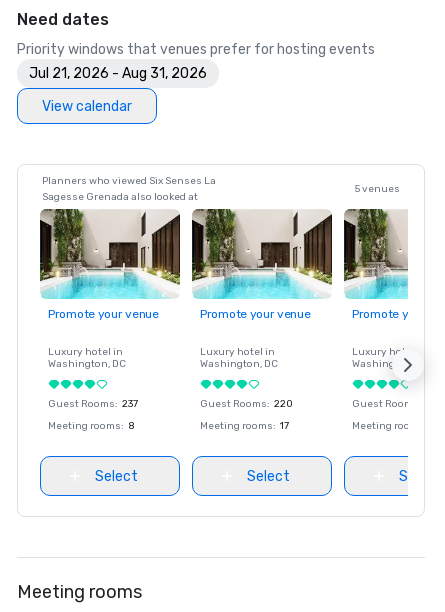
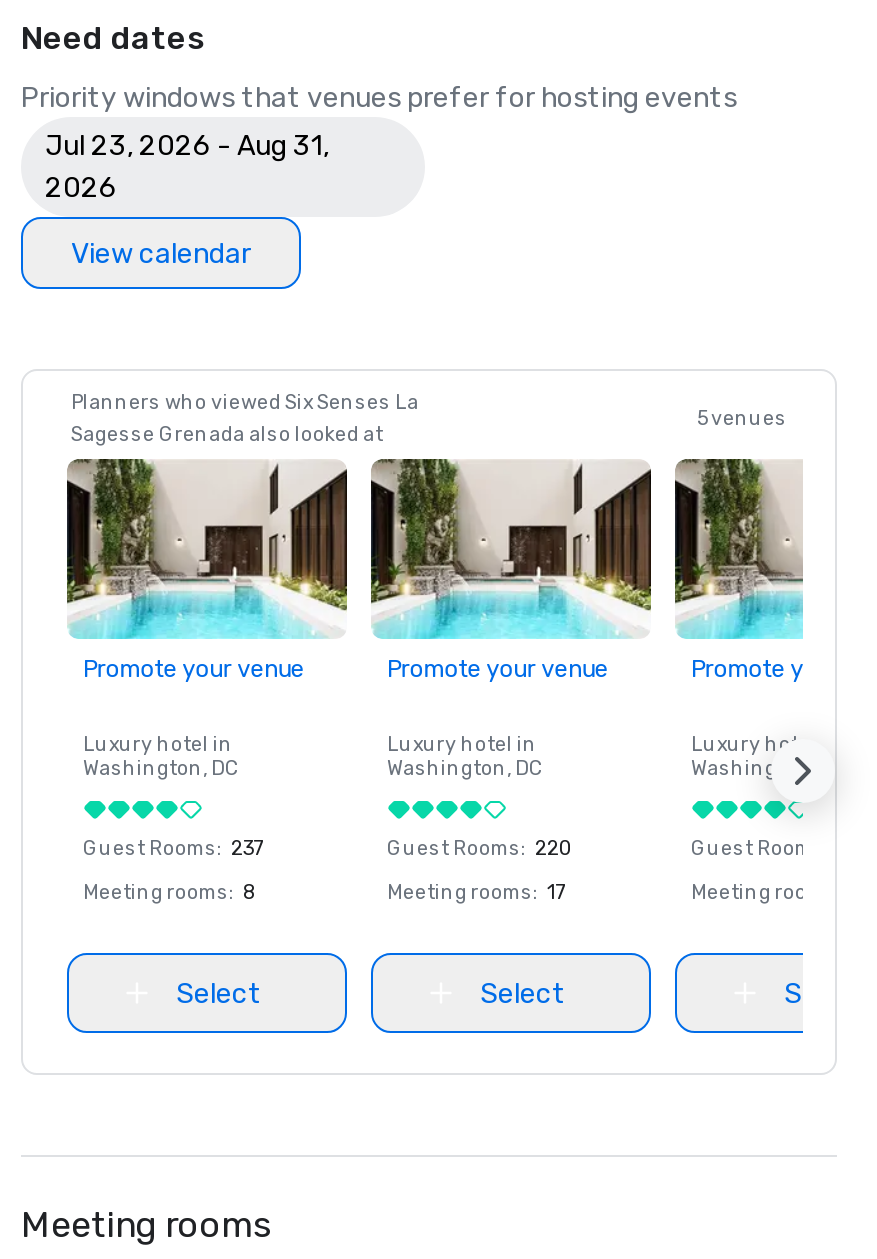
[29,65,207,82] Jul 21, 2026 - Aug 31, 2026 -> [45,129,329,205] Jul 23, 2026 - Aug 31, | 2026

